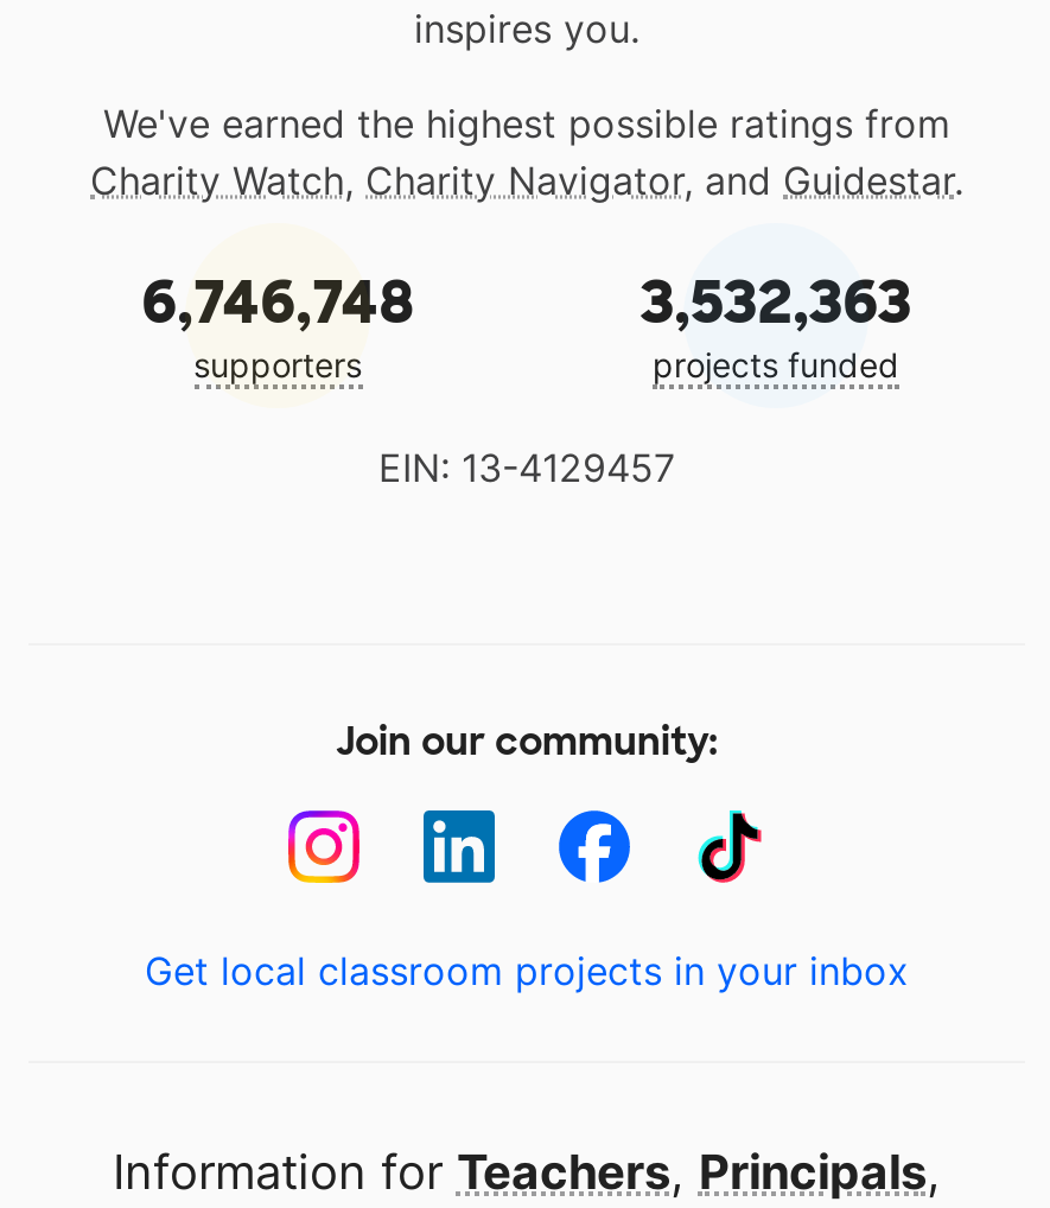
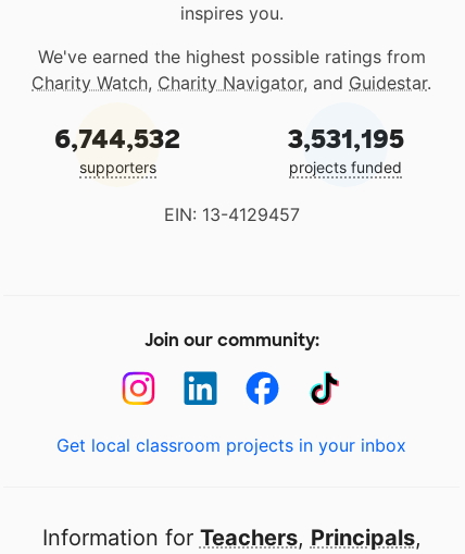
[141,267,414,340] 6,746,748 -> [54,122,180,156] 6,744,532
[641,267,911,340] 3,532,363 -> [287,122,404,156] 3,531,195

